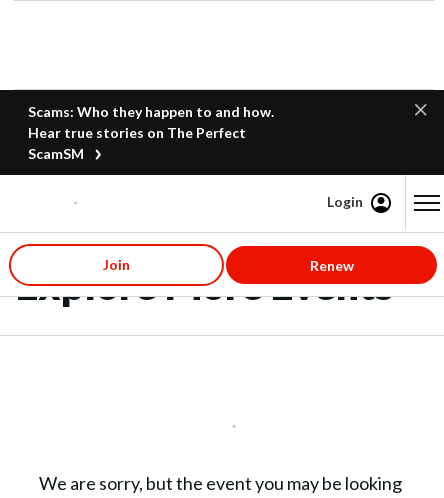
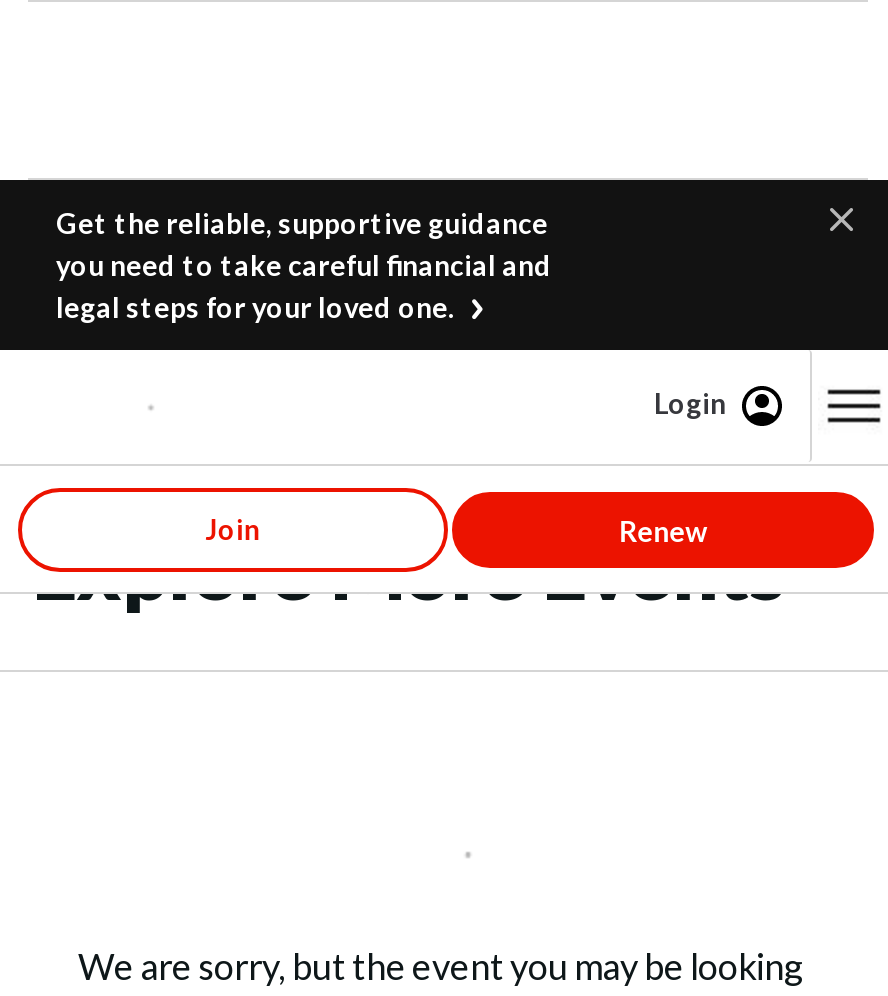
[28,103,274,162] Scams: Who they happen to and how. | Hear true stories on The Perfect | ScamSM -> [56,206,552,324] Get the reliable, supportive guidance | you need to take careful financial and | legal steps for your loved one.

